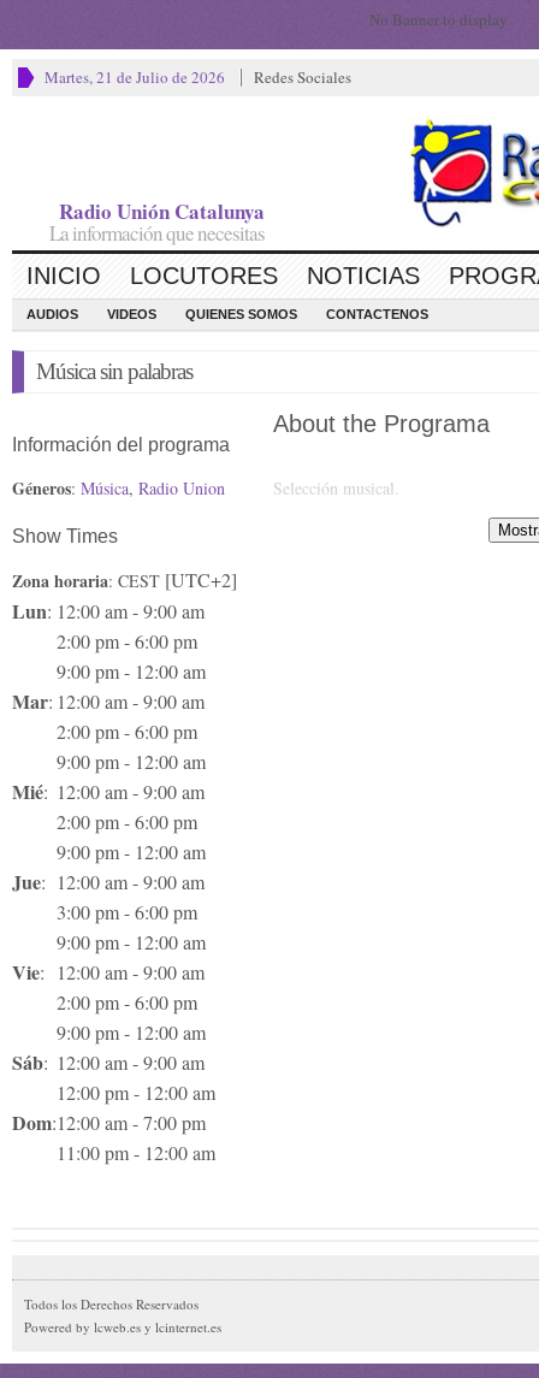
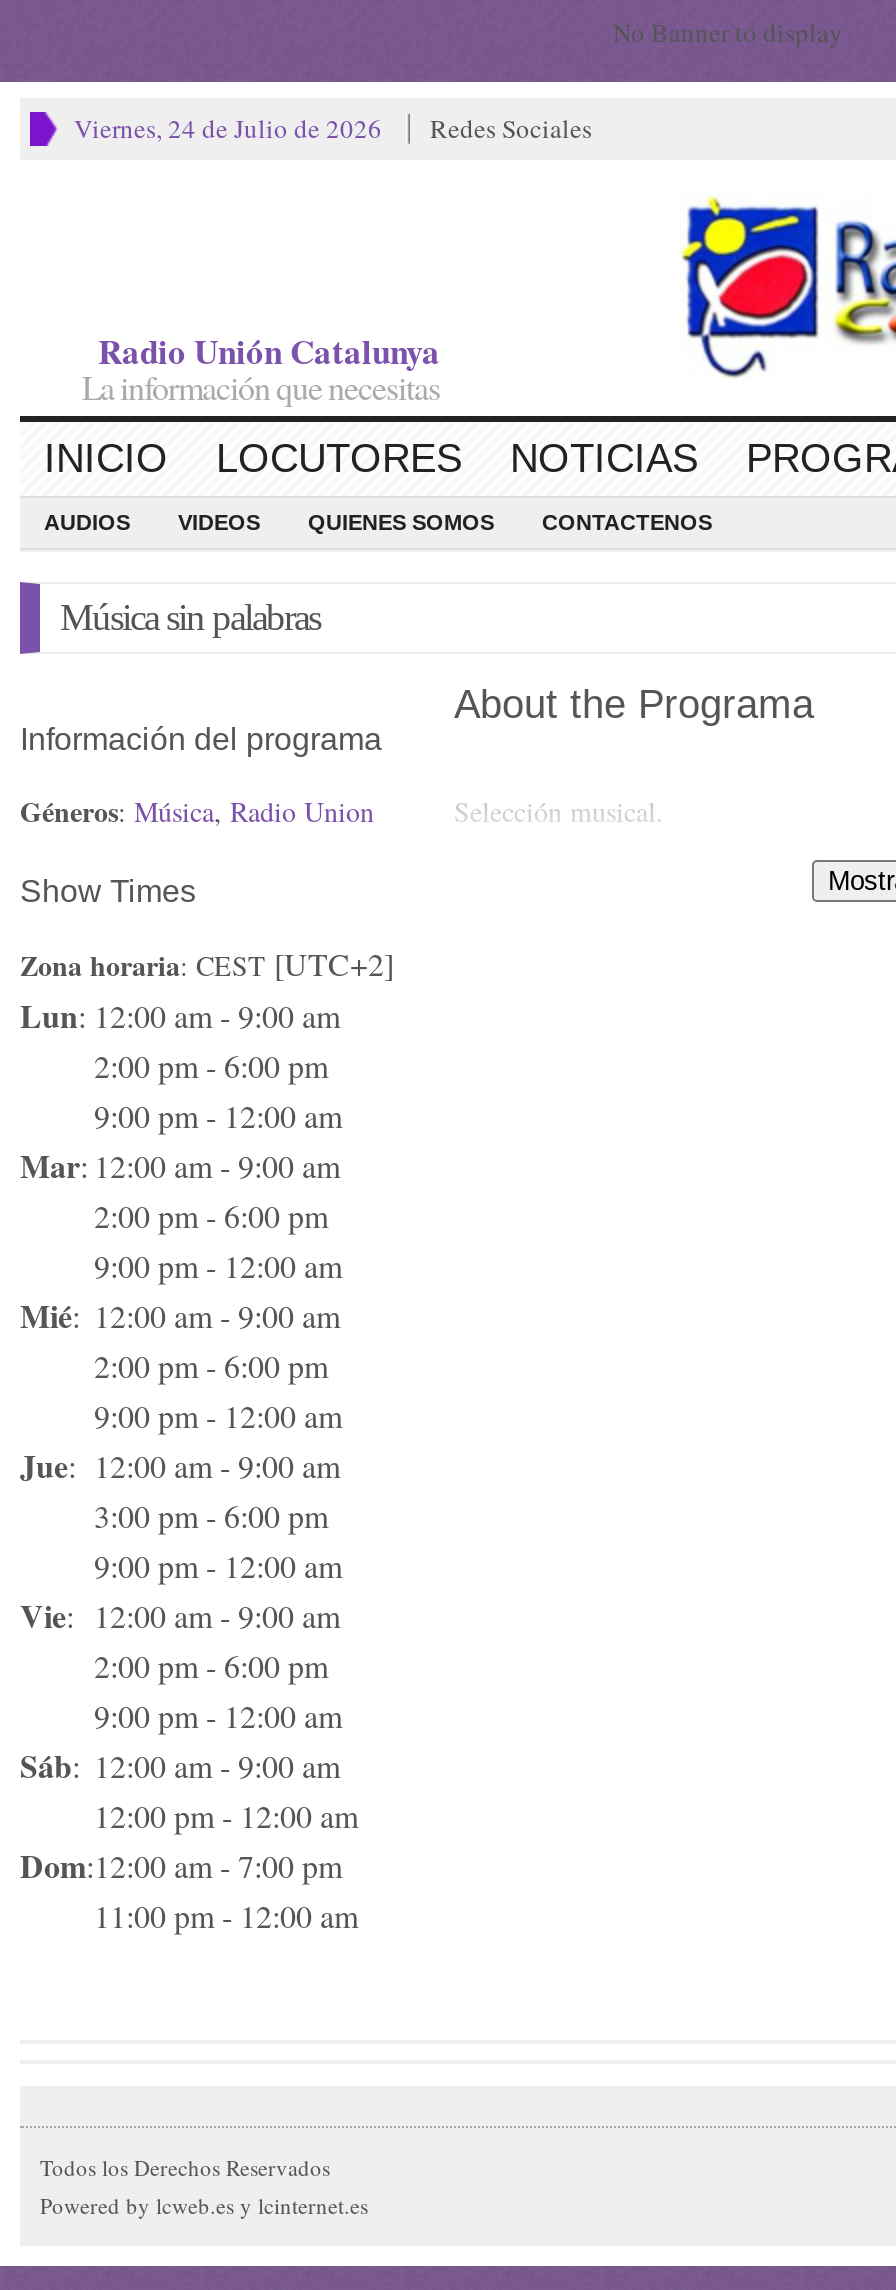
[45,66,225,88] Martes, 21 de Julio de 2026 -> [74,110,382,146] Viernes, 24 de Julio de 2026

